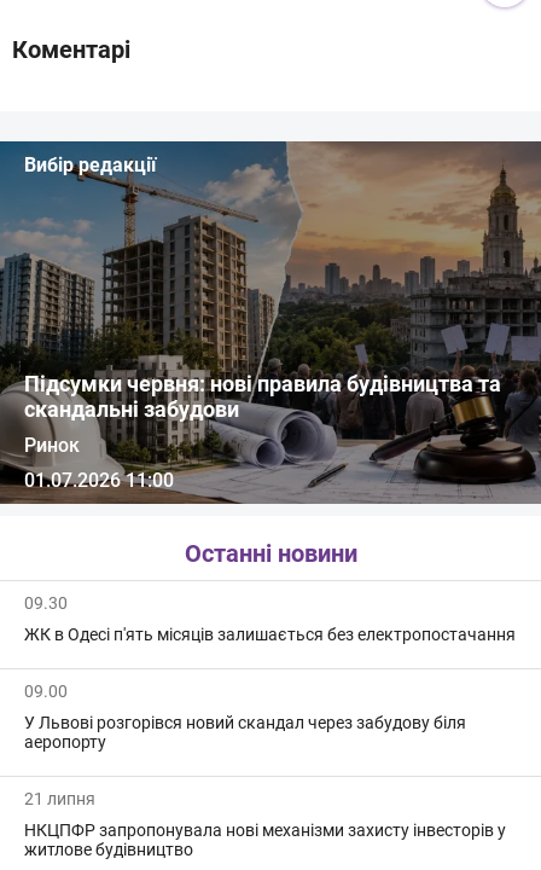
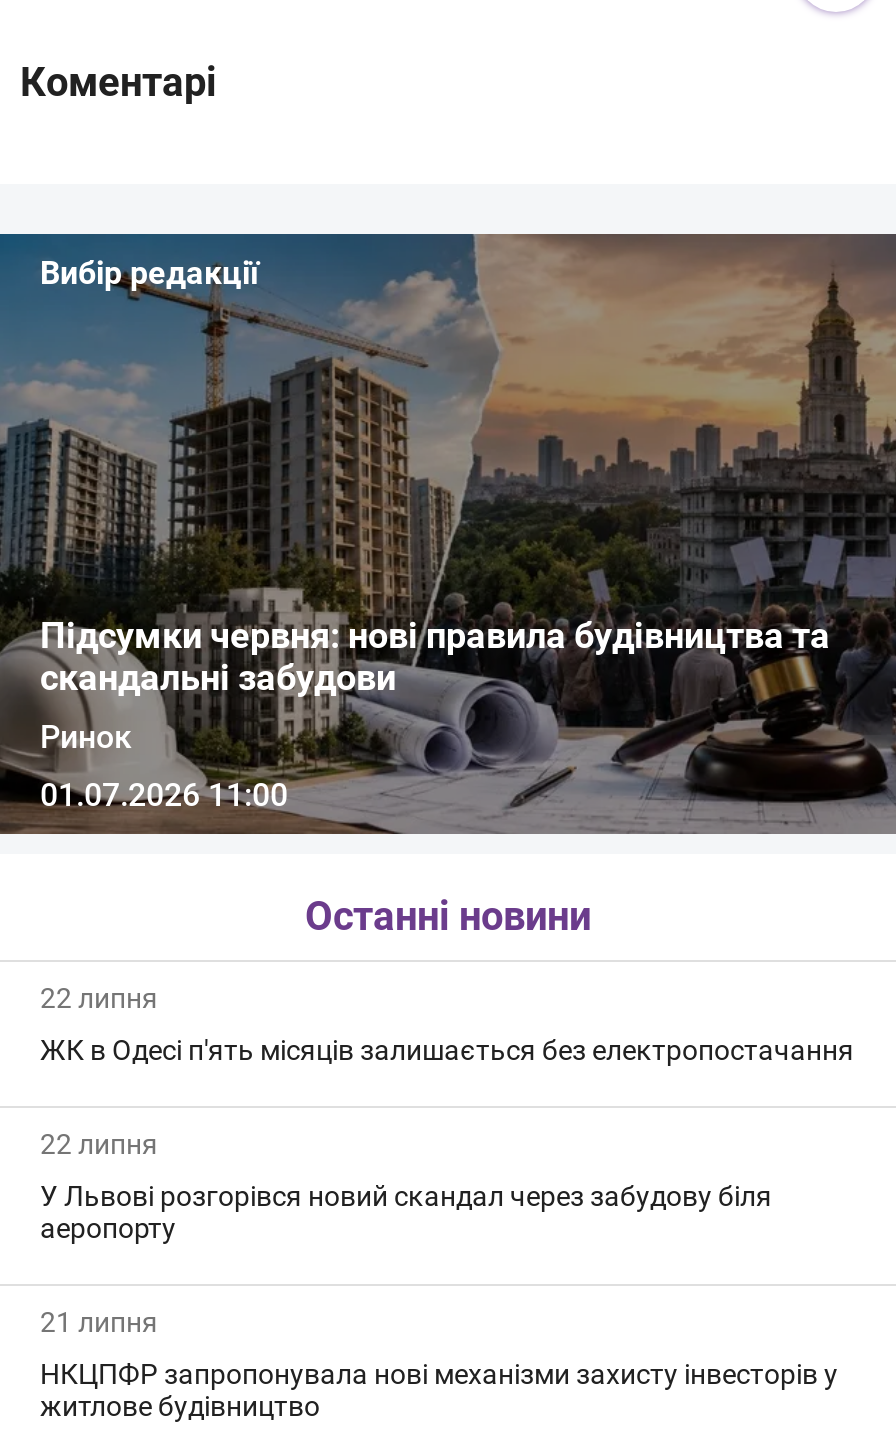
[24,594,68,613] 09.30 -> [40,982,158,1014] 22 липня
[24,682,68,701] 09.00 -> [40,1128,158,1160] 22 липня

